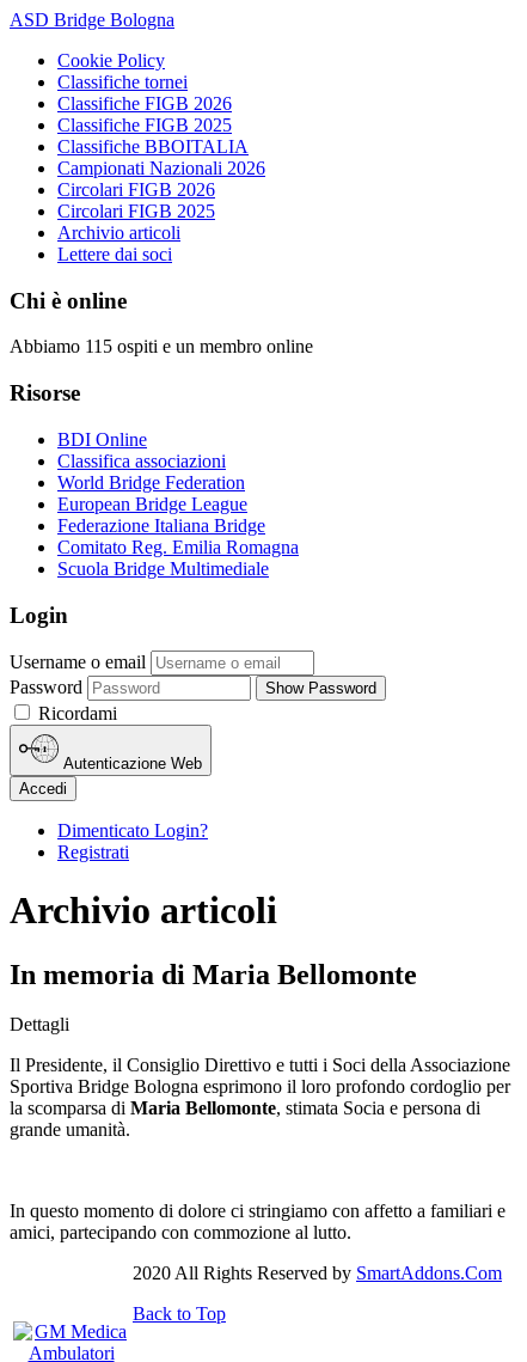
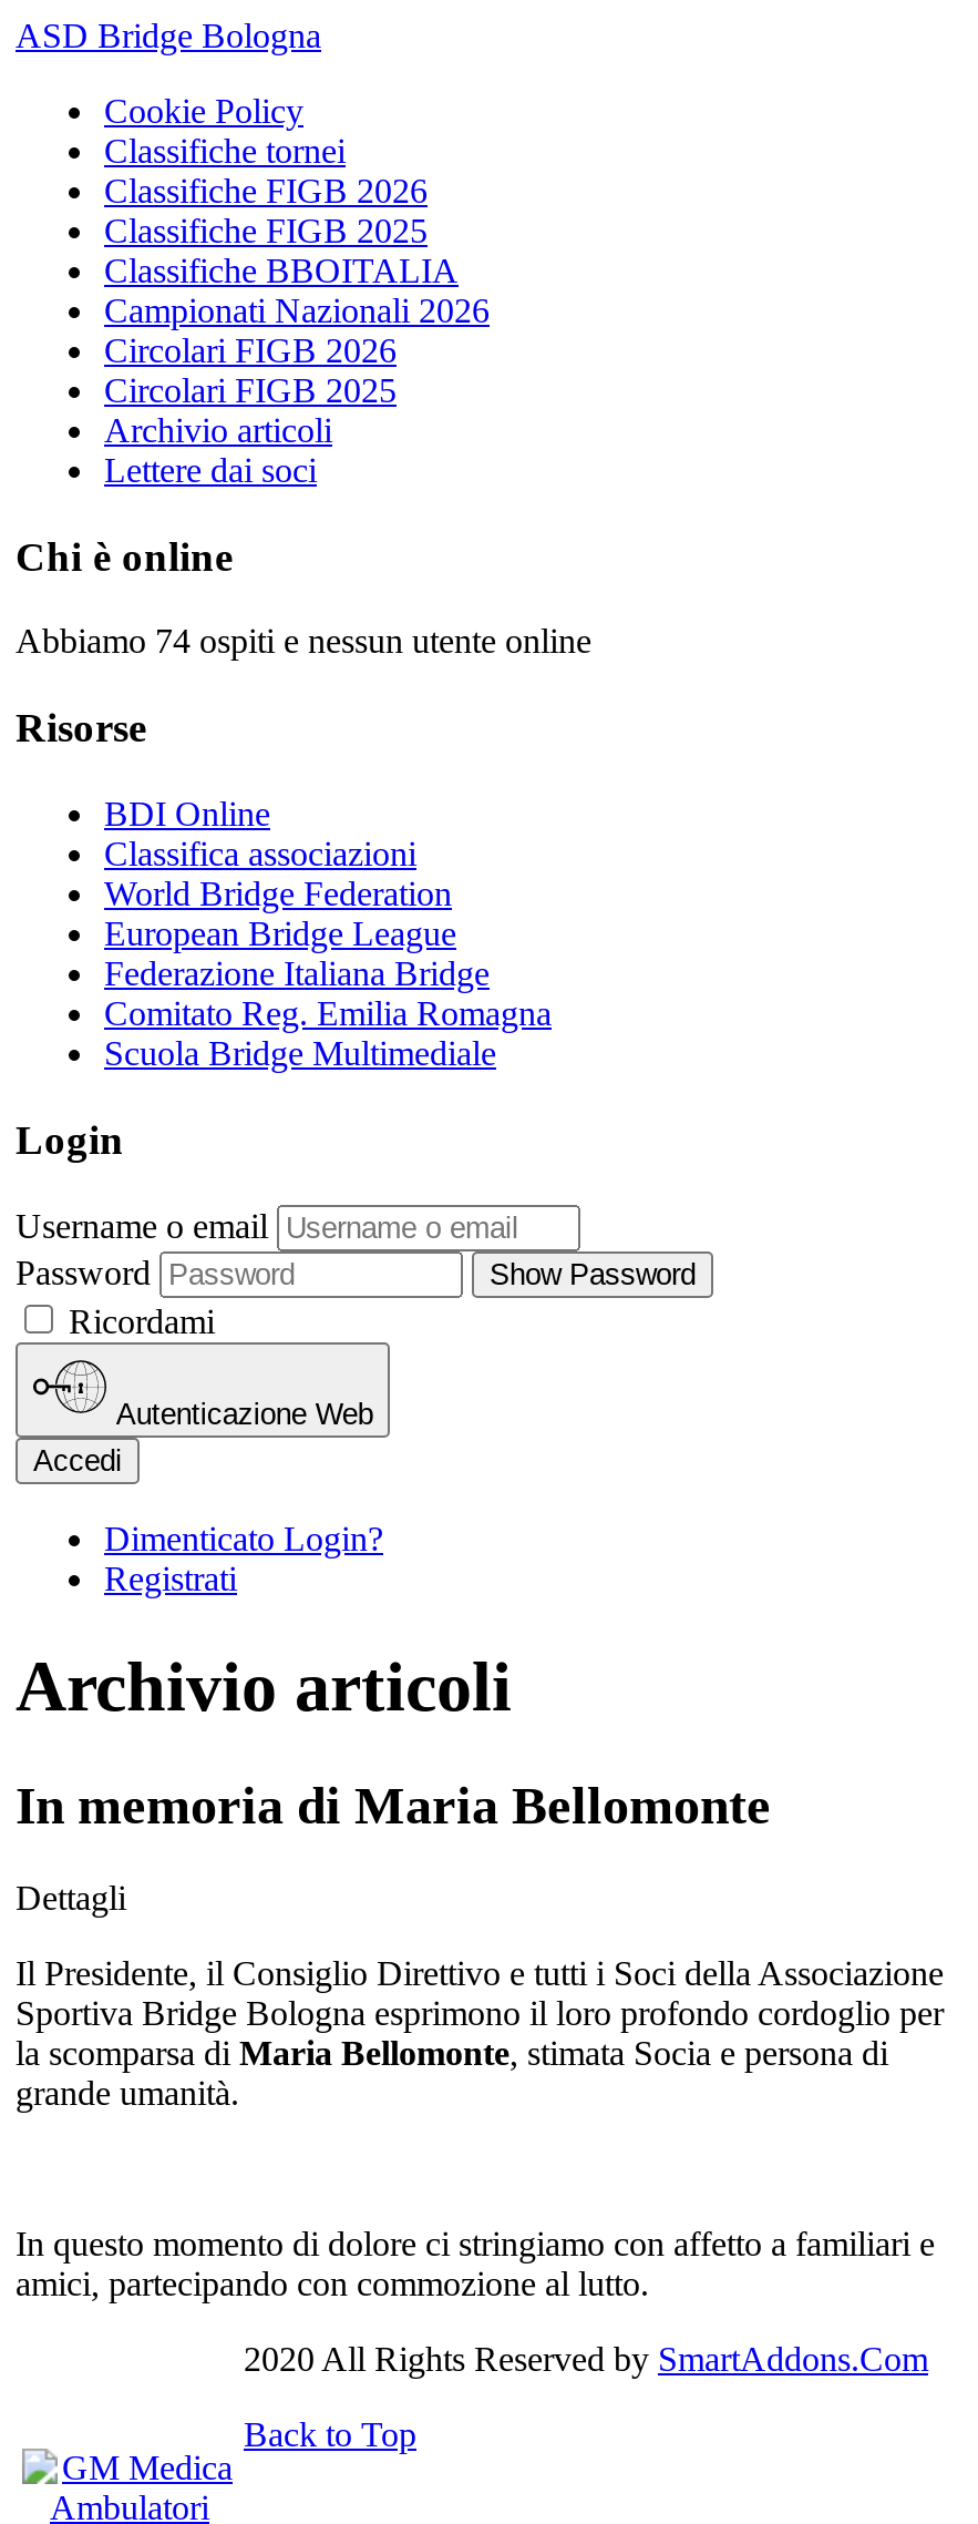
[10,336,313,357] Abbiamo 115 ospiti e un membro online -> [16,623,591,660] Abbiamo 74 ospiti e nessun utente online

